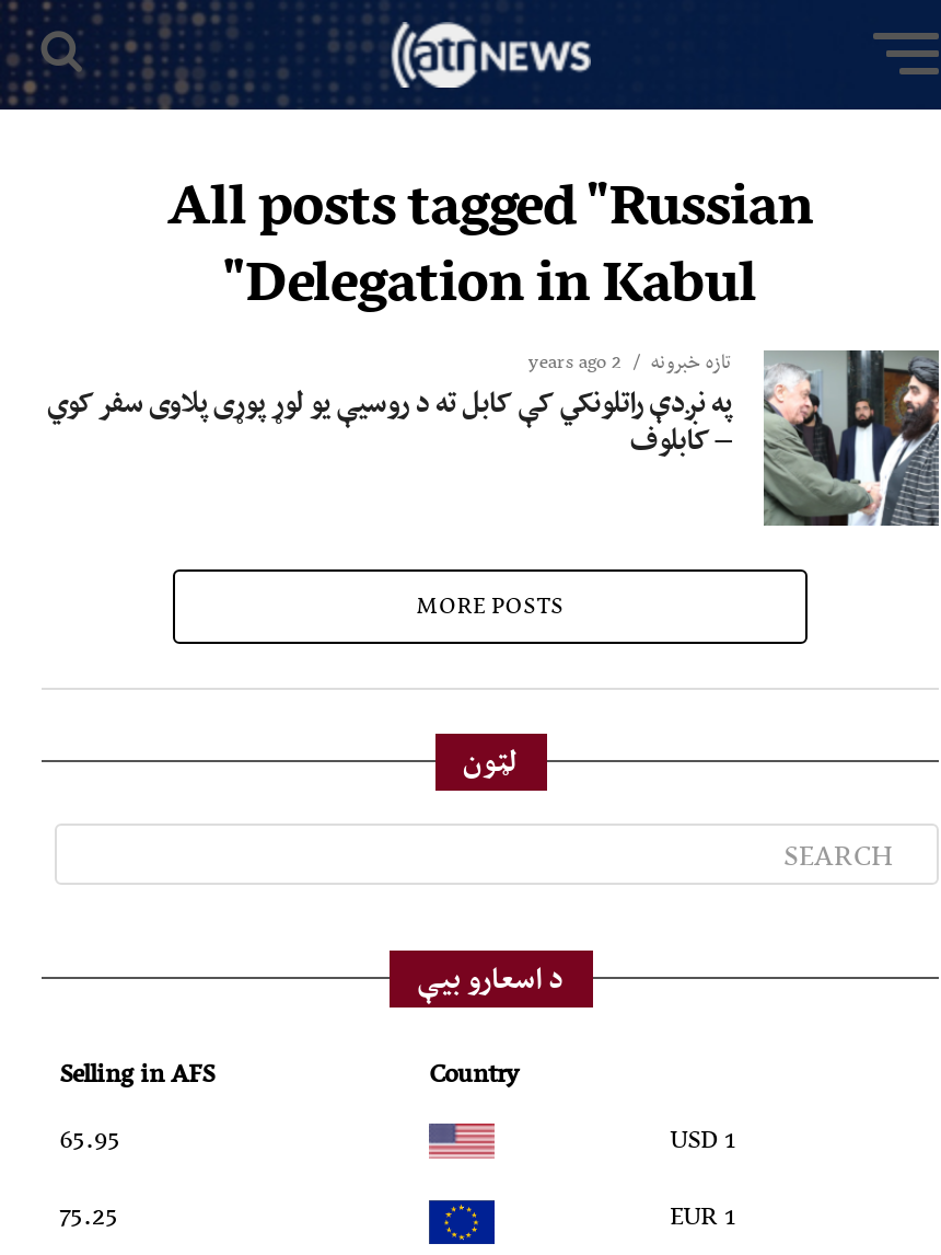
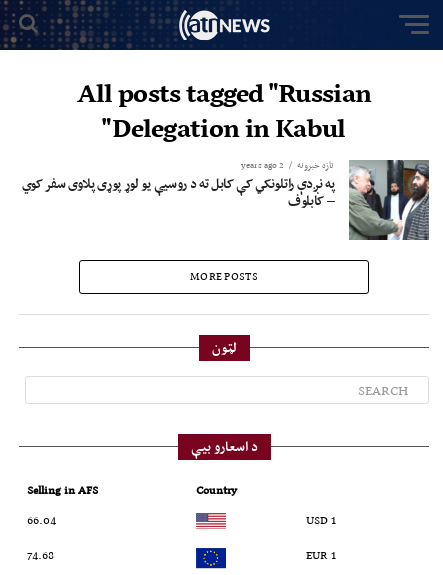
[59,1117,120,1161] 65.95 -> [27,510,56,530] 66.04
[59,1194,118,1237] 75.25 -> [27,545,54,565] 74.68

